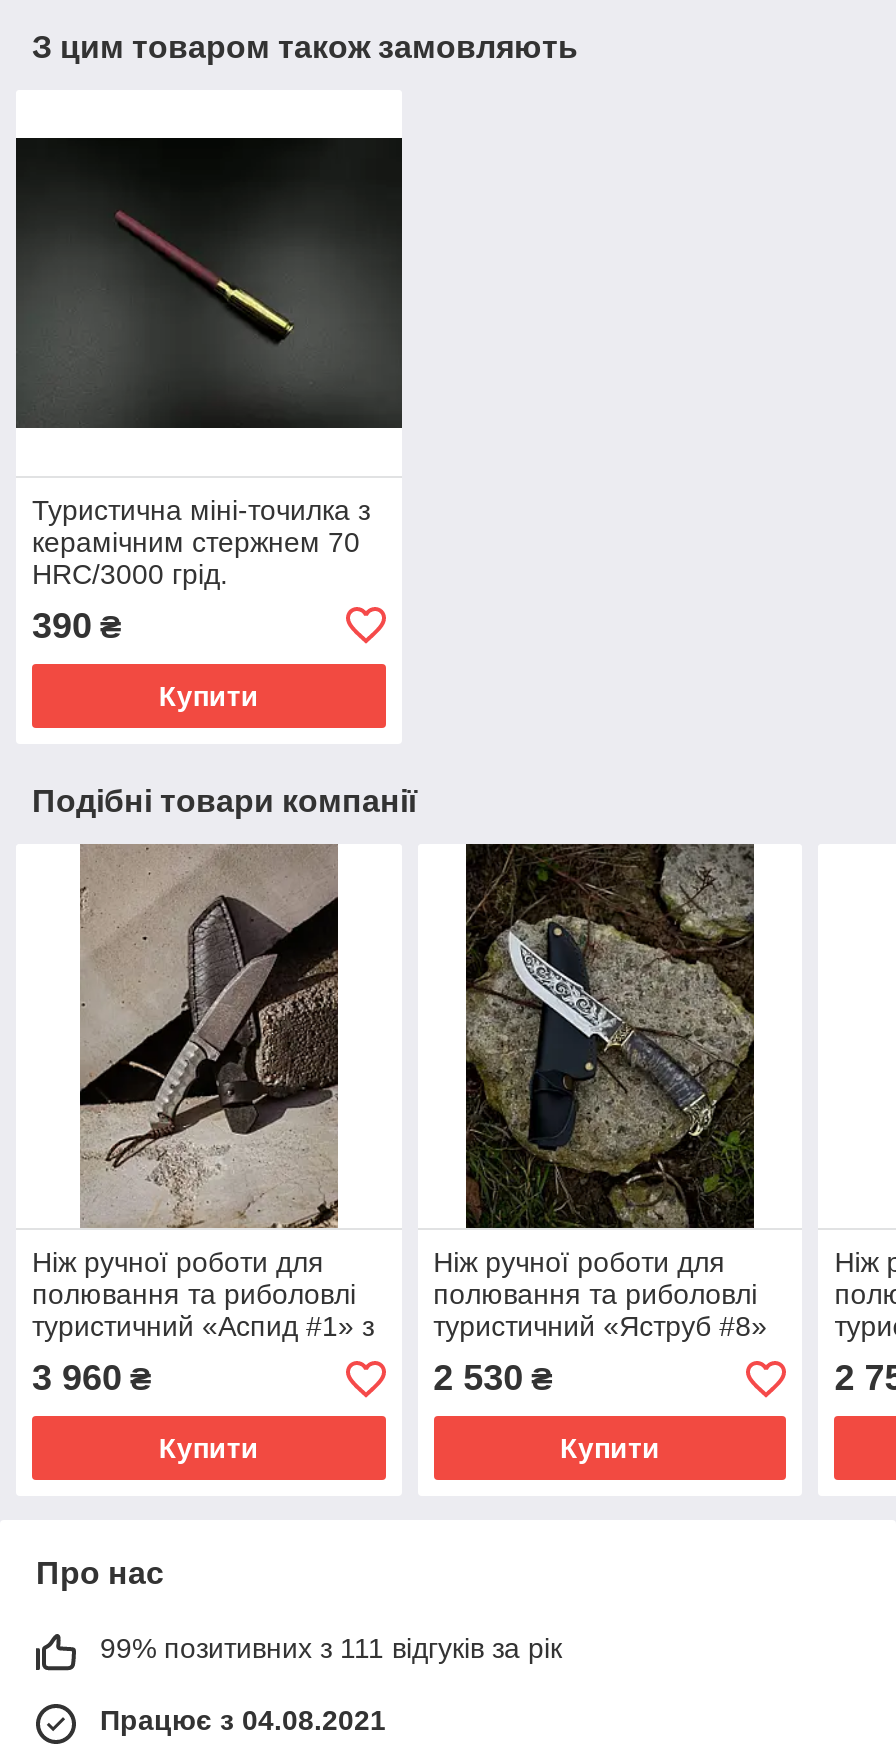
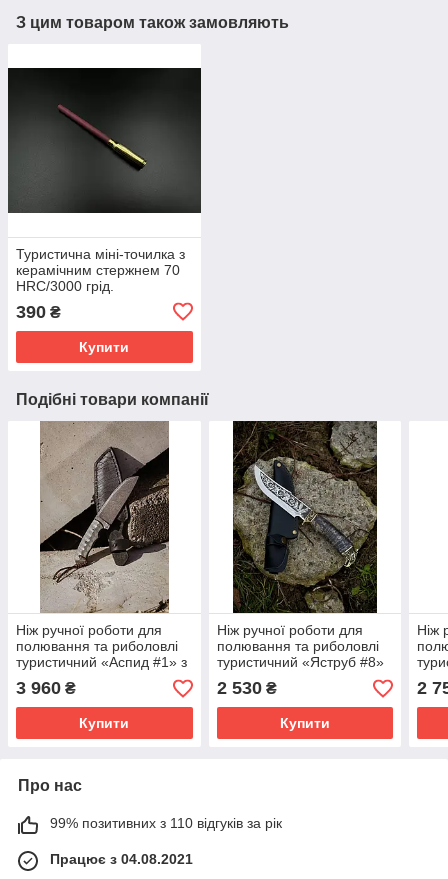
[100,1633,562,1665] 99% позитивних з 111 відгуків за рік -> [50,815,282,831] 99% позитивних з 110 відгуків за рік

